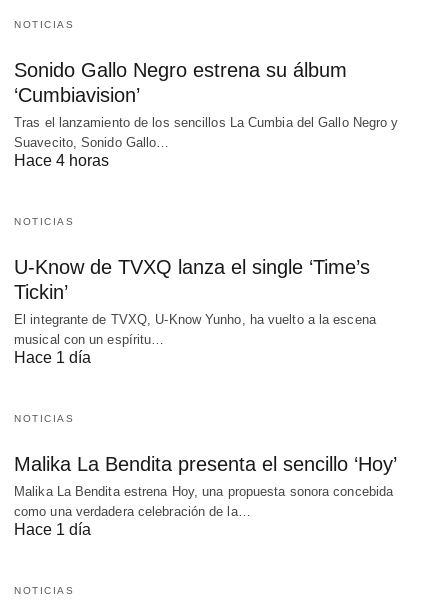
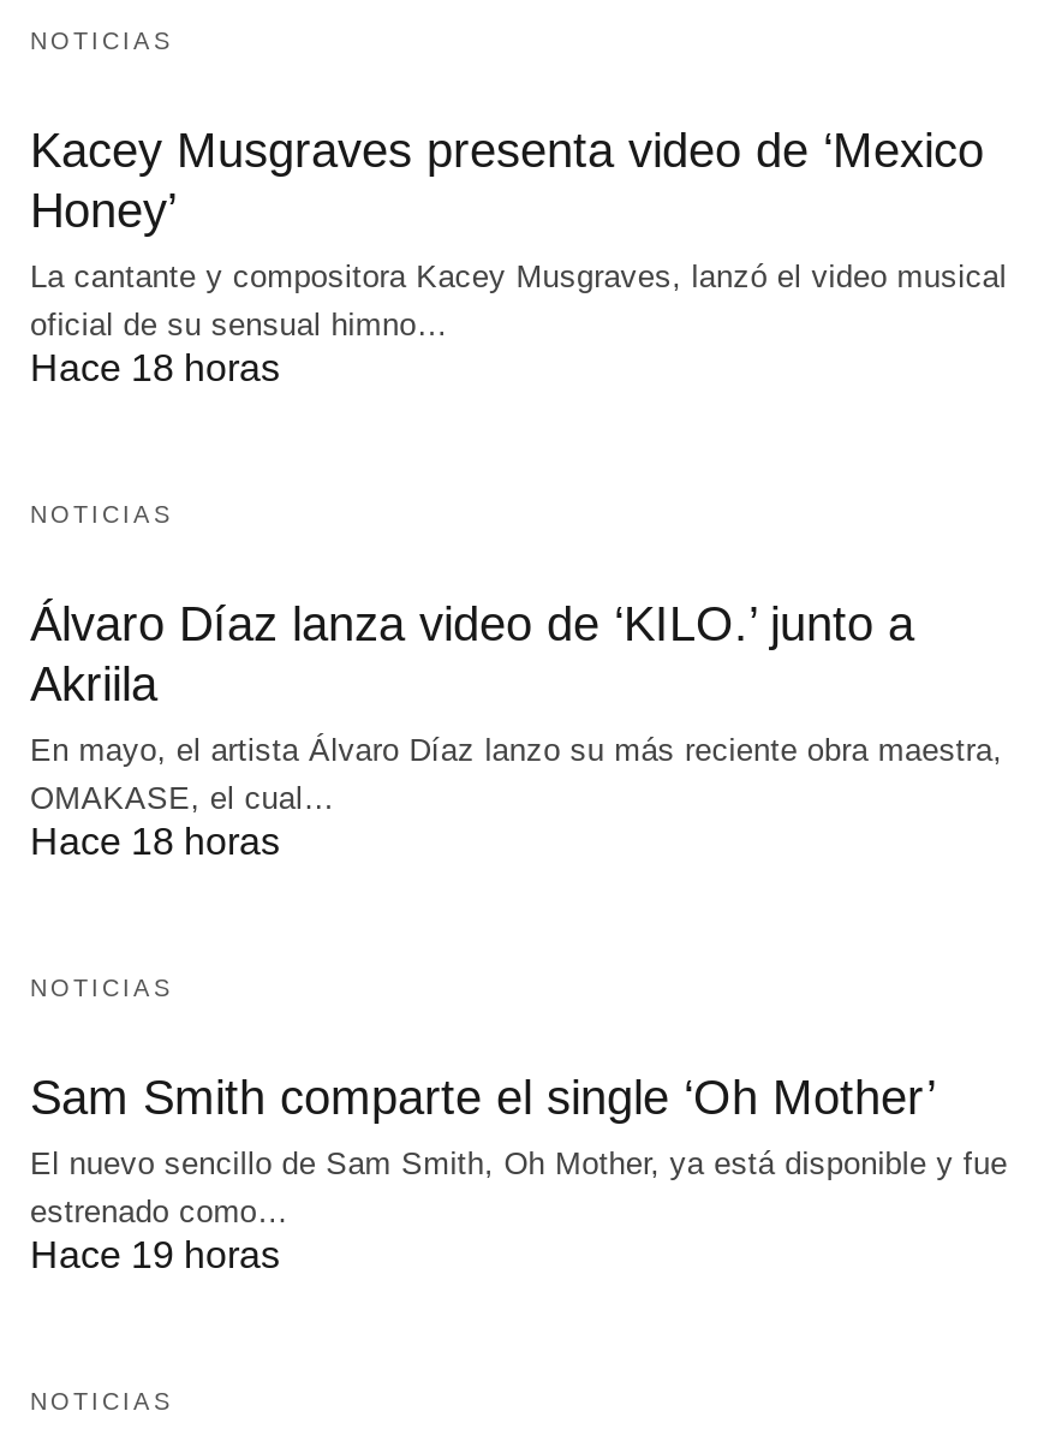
[14,59,398,169] Sonido Gallo Negro estrena su álbum | ‘Cumbiavision’ | Tras el lanzamiento de los sencillos La Cumbia del Gallo Negro y | Suavecito, Sonido Gallo… | Hace 4 horas -> [30,124,1007,388] Kacey Musgraves presenta video de ‘Mexico | Honey’ | La cantante y compositora Kacey Musgraves, lanzó el video musical | oficial de su sensual himno… | Hace 18 horas
[14,256,376,366] U-Know de TVXQ lanza el single ‘Time’s | Tickin’ | El integrante de TVXQ, U-Know Yunho, ha vuelto a la escena | musical con un espíritu… | Hace 1 día -> [30,597,1002,862] Álvaro Díaz lanza video de ‘KILO.’ junto a | Akriila | En mayo, el artista Álvaro Díaz lanzo su más reciente obra maestra, | OMAKASE, el cual… | Hace 18 horas
[14,453,397,538] Malika La Bendita presenta el sencillo ‘Hoy’ | Malika La Bendita estrena Hoy, una propuesta sonora concebida | como una verdadera celebración de la… | Hace 1 día -> [30,1071,1007,1275] Sam Smith comparte el single ‘Oh Mother’ | El nuevo sencillo de Sam Smith, Oh Mother, ya está disponible y fue | estrenado como… | Hace 19 horas

